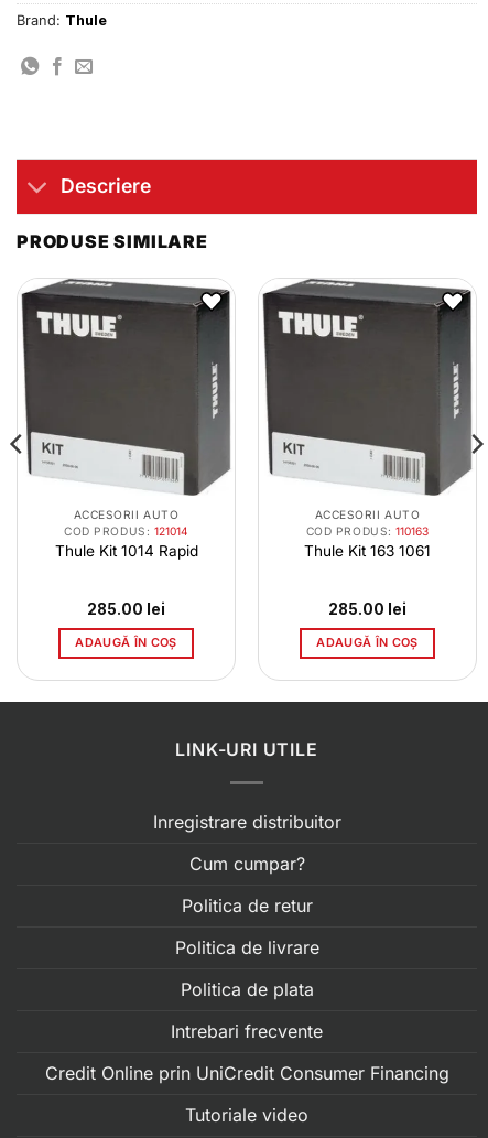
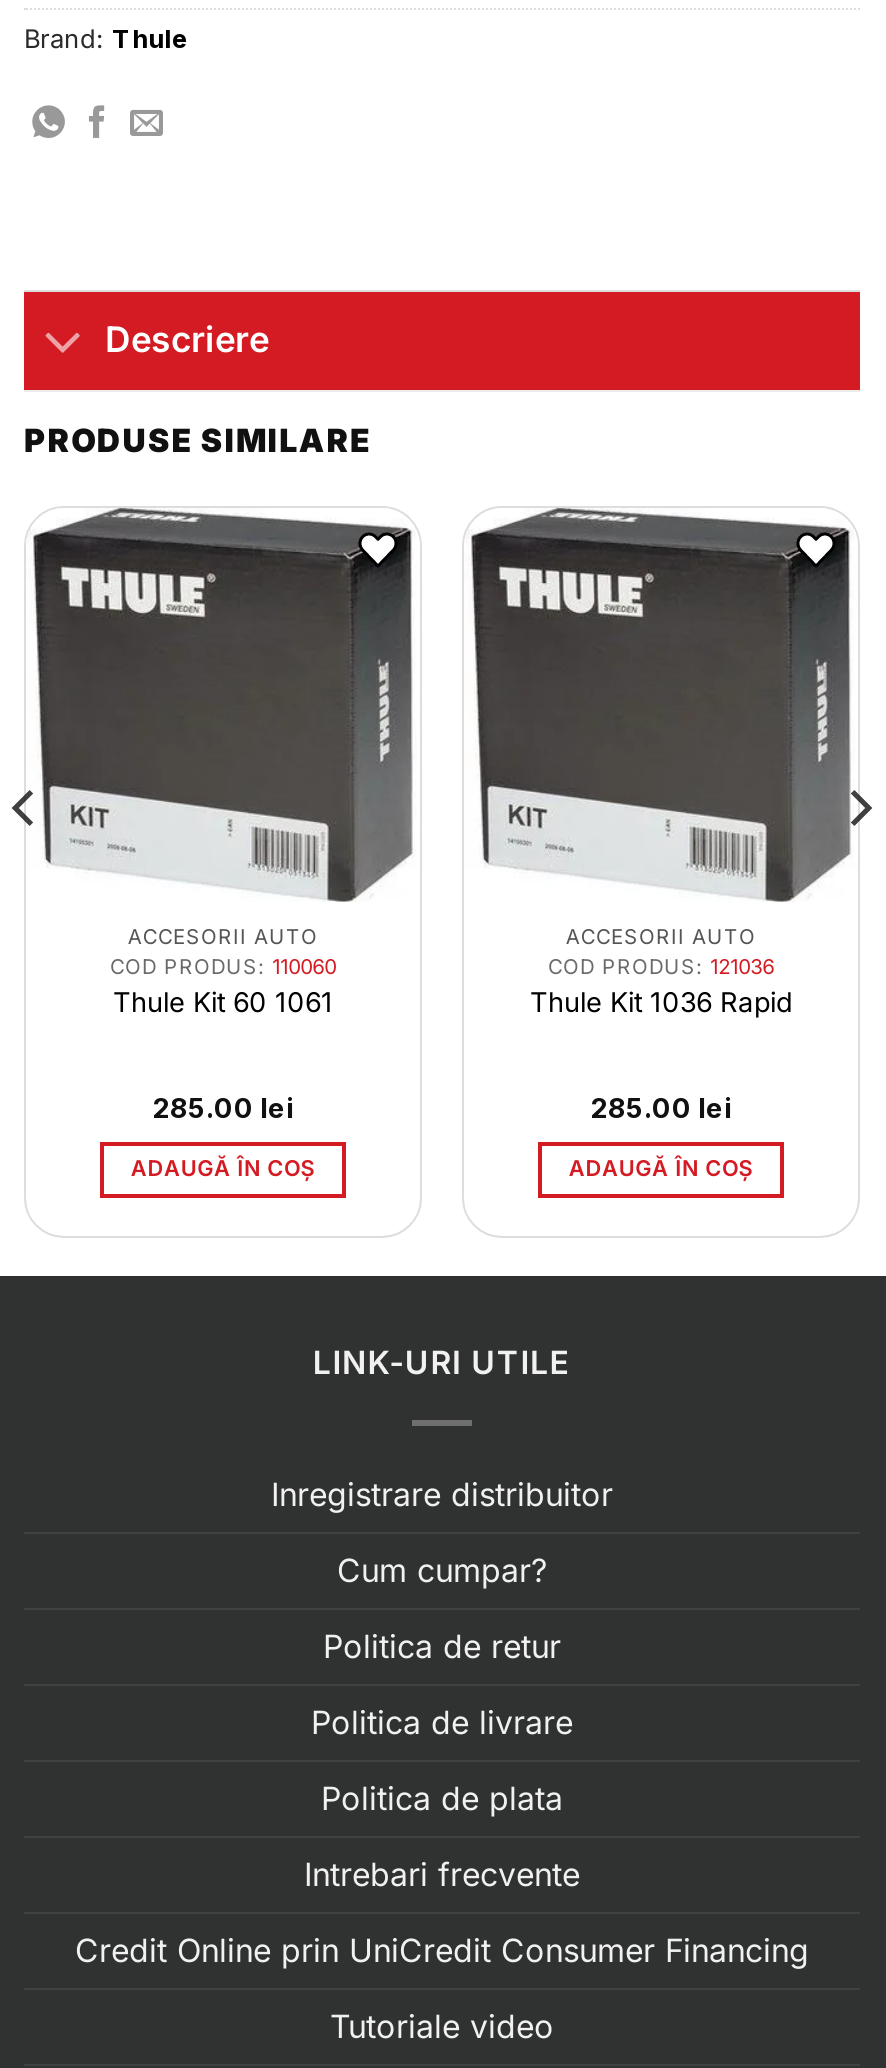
[64,524,188,537] COD PRODUS: 121014 -> [110,954,336,978] COD PRODUS: 110060
[306,524,429,537] COD PRODUS: 110163 -> [548,954,774,978] COD PRODUS: 121036
[55,542,198,560] Thule Kit 1014 Rapid -> [113,986,333,1018] Thule Kit 60 1061
[304,542,431,560] Thule Kit 163 1061 -> [530,986,792,1018] Thule Kit 1036 Rapid

